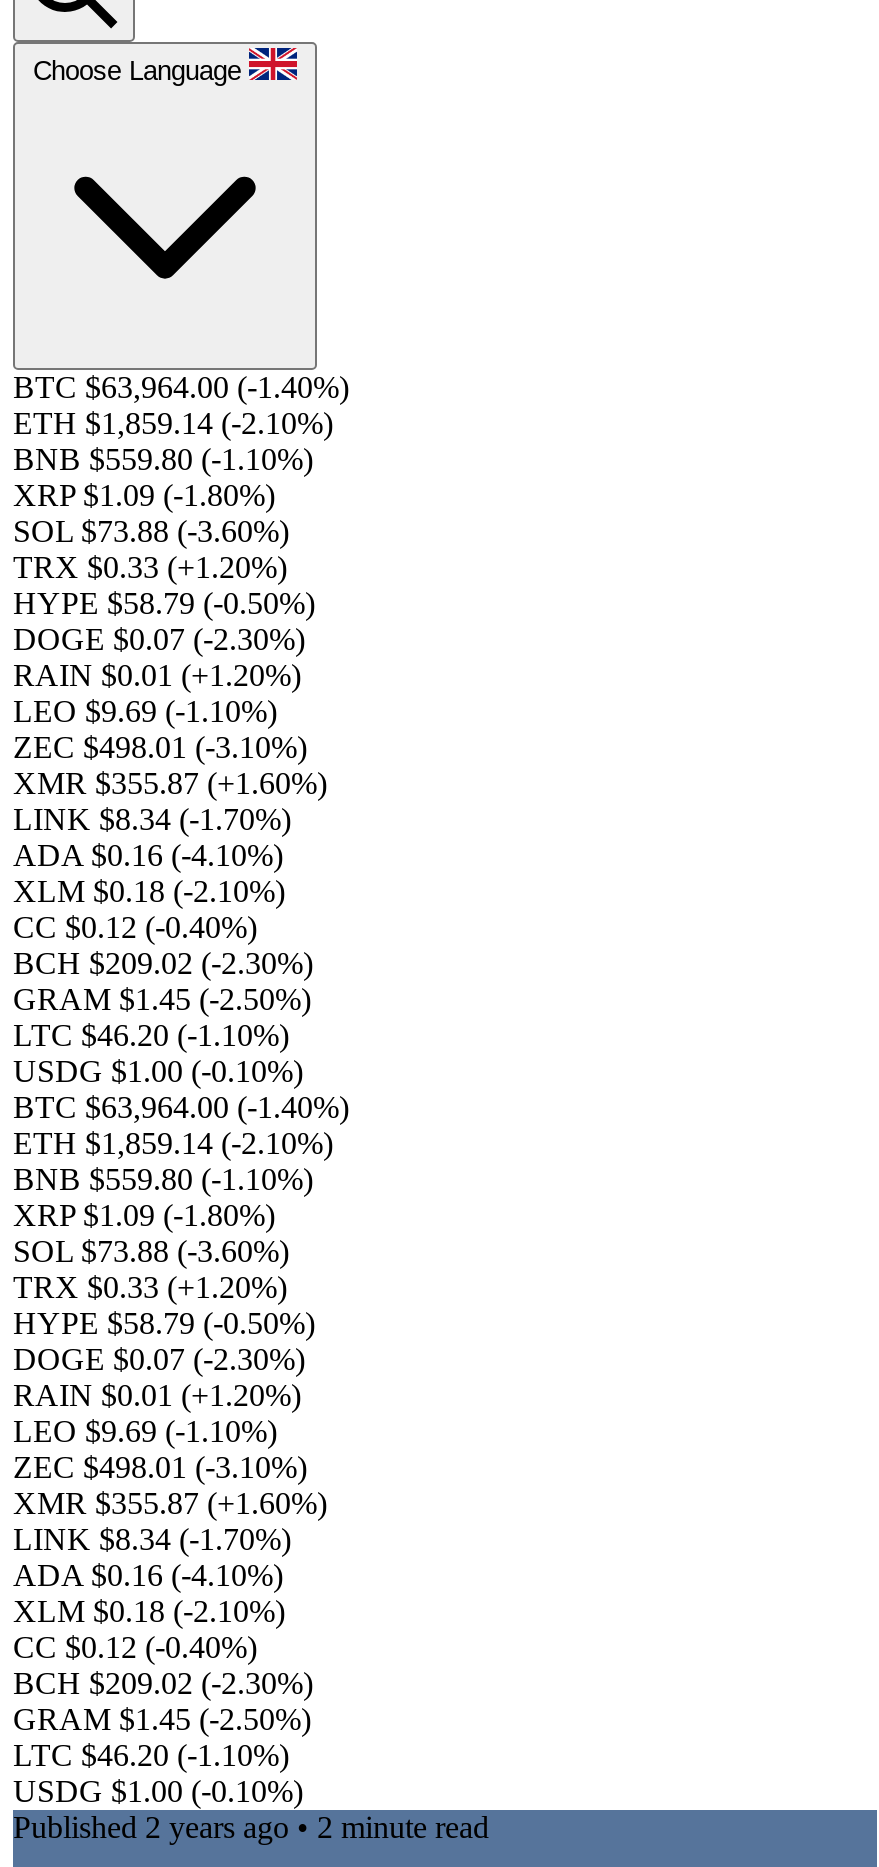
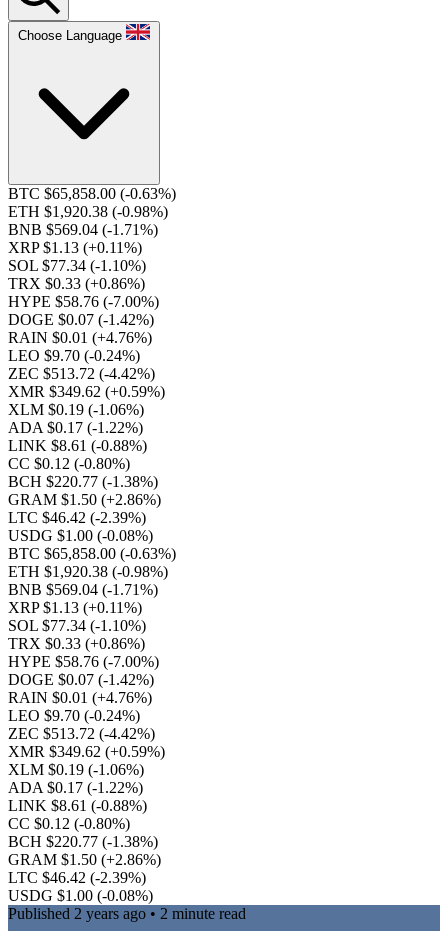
[13,370,349,1808] BTC $63,964.00(-1.40%) | ETH $1,859.14 (-2.10%) | BNB $559.80 (-1.10%) | XRP $1.09 (-1.80%) | SOL $73.88(-3.60%) | TRX $0.33 (+1.20%) | HYPE $58.79 (-0.50%) | DOGE $0.07 (-2.30%) | RAIN $0.01 (+1.20%) | LEO $9.69 (-1.10%) | ZEC $498.01 (-3.10%) | XMR $355.87(+1.60%) | LINK $8.34 (-1.70%) | ADA $0.16 (-4.10%) | XLM $0.18 (-2.10%) | CC $0.12 (-0.40%) | BCH $209.02 (-2.30%) | GRAM $1.45 (-2.50%) | LTC $46.20 (-1.10%) | USDG $1.00(-0.10%) | BTC $63,964.00 (-1.40%) | ETH $1,859.14 (-2.10%) | BNB $559.80 (-1.10%) | XRP $1.09 (-1.80%) | SOL $73.88(-3.60%) | TRX $0.33 (+1.20%) | HYPE $58.79 (-0.50%) | DOGE $0.07 (-2.30%) | RAIN $0.01 (+1.20%) | LEO $9.69 (-1.10%) | ZEC $498.01 (-3.10%) | XMR $355.87(+1.60%) | LINK $8.34 (-1.70%) | ADA $0.16 (-4.10%) | XLM $0.18 (-2.10%) | CC $0.12 (-0.40%) | BCH $209.02 (-2.30%) | GRAM $1.45 (-2.50%) | LTC $46.20 (-1.10%) | USDG $1.00(-0.10%) -> [8,185,176,904] BTC $65,858.00(-0.63%) | ETH $1,920.38 (-0.98%) | BNB $569.04 (-1.71%) | XRP $1.13 (+0.11%) | SOL $77.34(-1.10%) | TRX $0.33 (+0.86%) | HYPE $58.76 (-7.00%) | DOGE $0.07 (-1.42%) | RAIN $0.01 (+4.76%) | LEO $9.70 (-0.24%) | ZEC $513.72 (-4.42%) | XMR $349.62(+0.59%) | XLM $0.19 (-1.06%) | ADA $0.17 (-1.22%) | LINK $8.61 (-0.88%) | CC $0.12 (-0.80%) | BCH $220.77 (-1.38%) | GRAM $1.50 (+2.86%) | LTC $46.42 (-2.39%) | USDG $1.00(-0.08%) | BTC $65,858.00 (-0.63%) | ETH $1,920.38 (-0.98%) | BNB $569.04 (-1.71%) | XRP $1.13 (+0.11%) | SOL $77.34(-1.10%) | TRX $0.33 (+0.86%) | HYPE $58.76 (-7.00%) | DOGE $0.07 (-1.42%) | RAIN $0.01 (+4.76%) | LEO $9.70 (-0.24%) | ZEC $513.72 (-4.42%) | XMR $349.62(+0.59%) | XLM $0.19 (-1.06%) | ADA $0.17 (-1.22%) | LINK $8.61 (-0.88%) | CC $0.12 (-0.80%) | BCH $220.77 (-1.38%) | GRAM $1.50 (+2.86%) | LTC $46.42 (-2.39%) | USDG $1.00(-0.08%)

